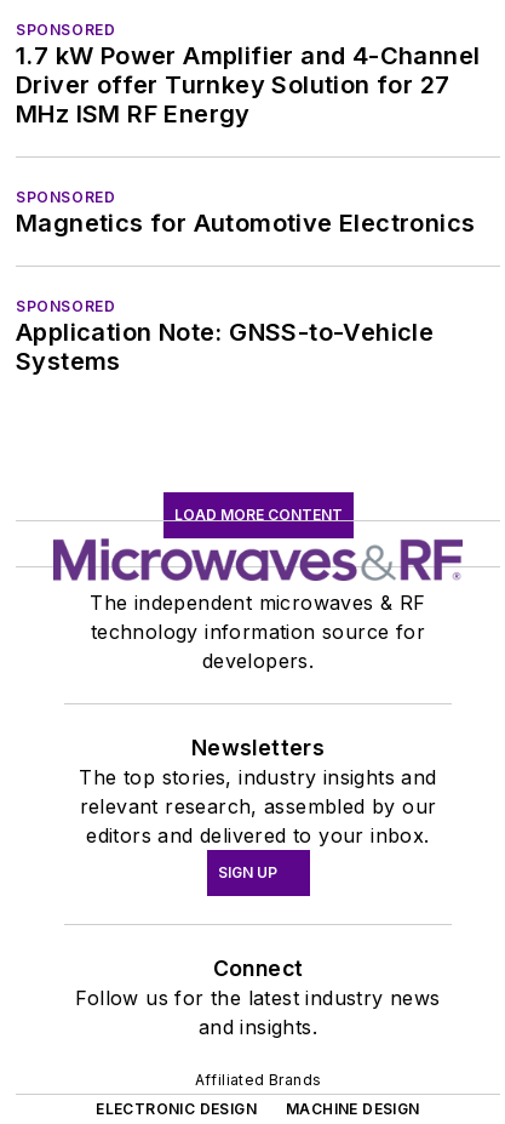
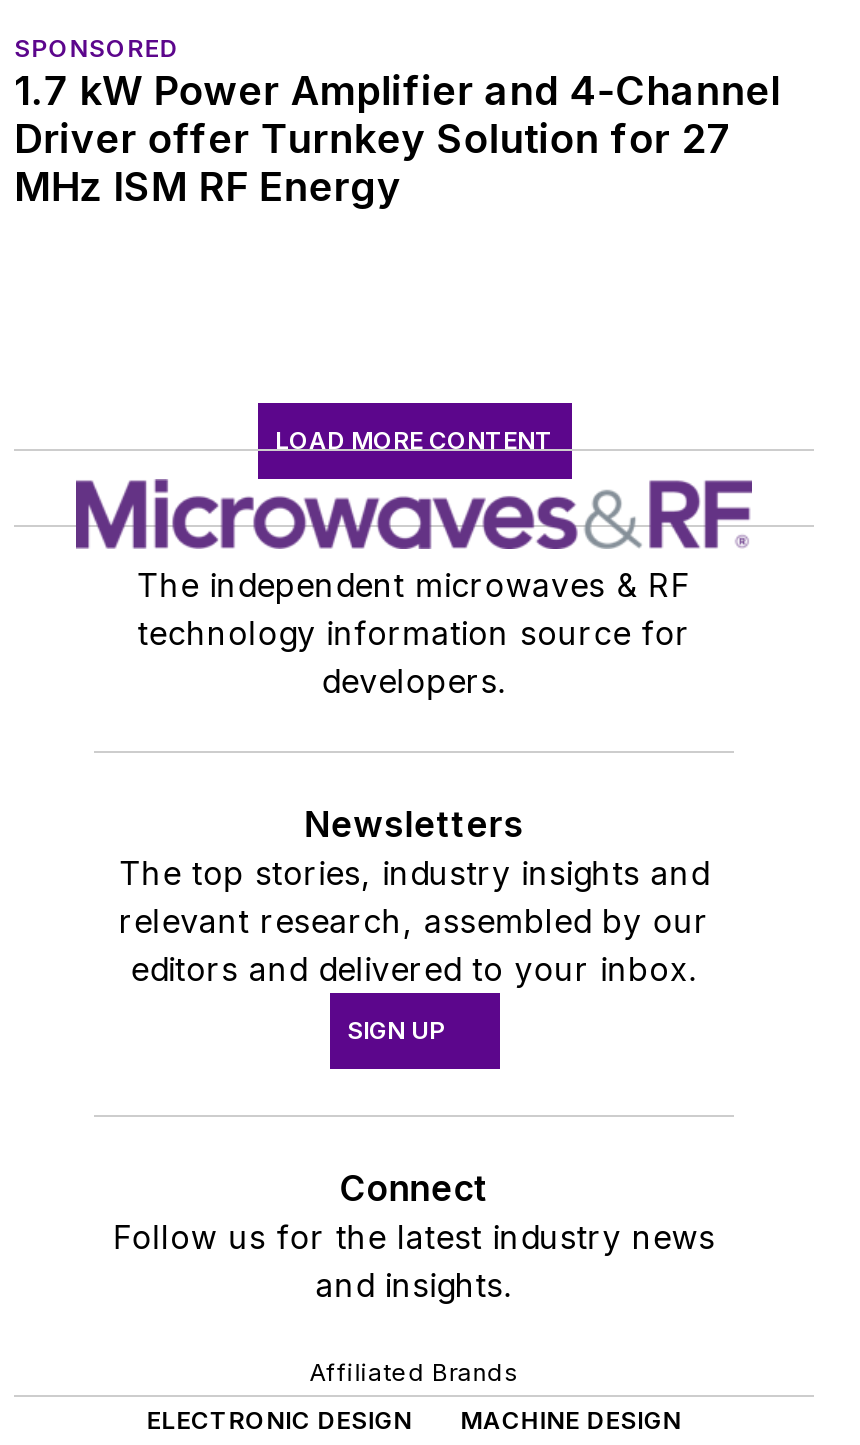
[16,188,475,376] SPONSORED | Magnetics for Automotive Electronics | SPONSORED | Application Note: GNSS-to-Vehicle | Systems -> none

